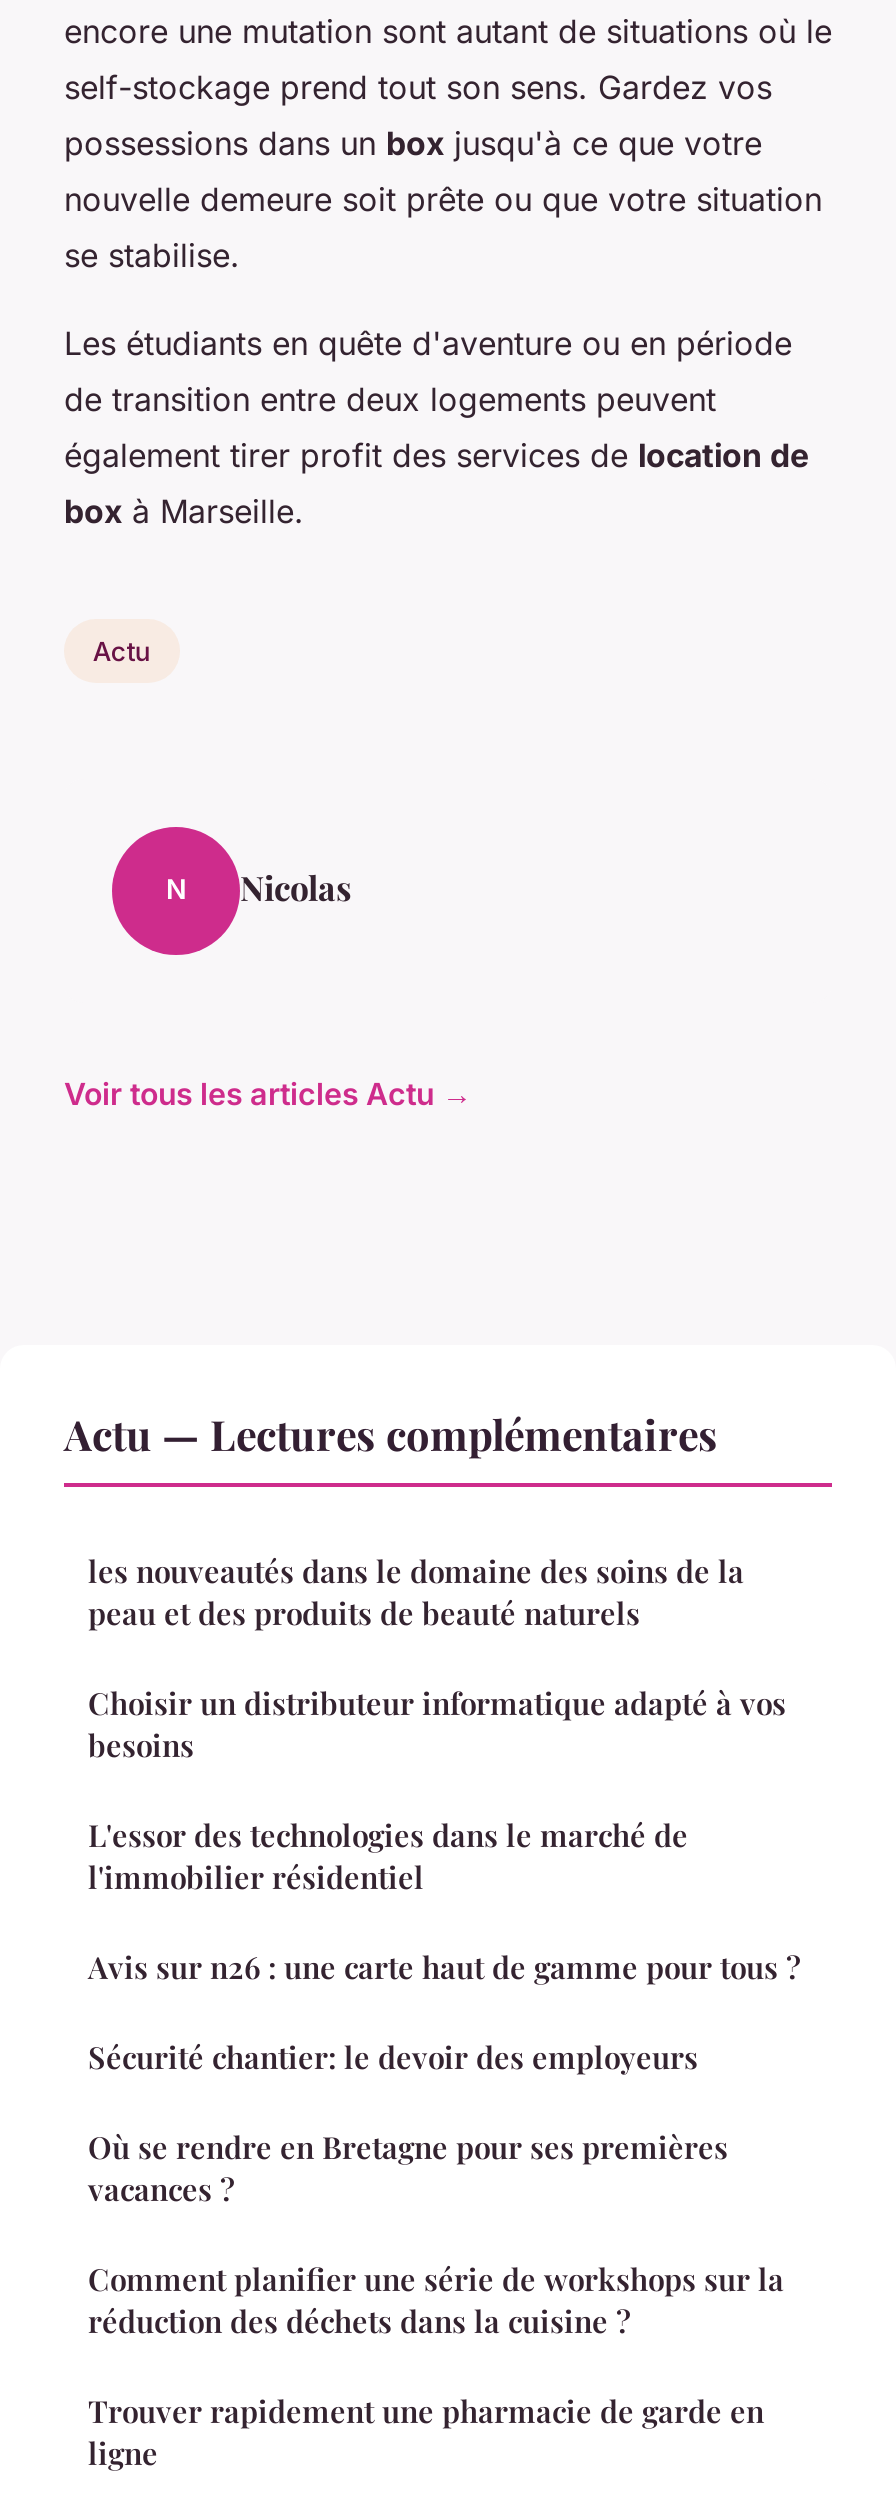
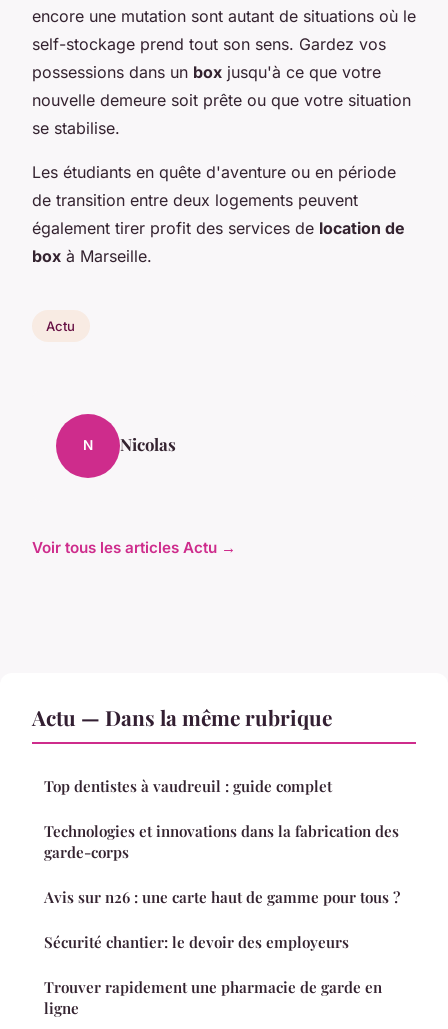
[64,1404,786,1896] Actu — Lectures complémentaires | les nouveautés dans le domaine des soins de la | peau et des produits de beauté naturels | Choisir un distributeur informatique adapté à vos | besoins | L'essor des technologies dans le marché de | l'immobilier résidentiel -> [32,703,399,862] Actu — Dans la même rubrique | Top dentistes à vaudreuil : guide complet | Technologies et innovations dans la fabrication des | garde-corps
[88,2126,784,2340] Où se rendre en Bretagne pour ses premières | vacances ? | Comment planifier une série de workshops sur la | réduction des déchets dans la cuisine ? -> none

